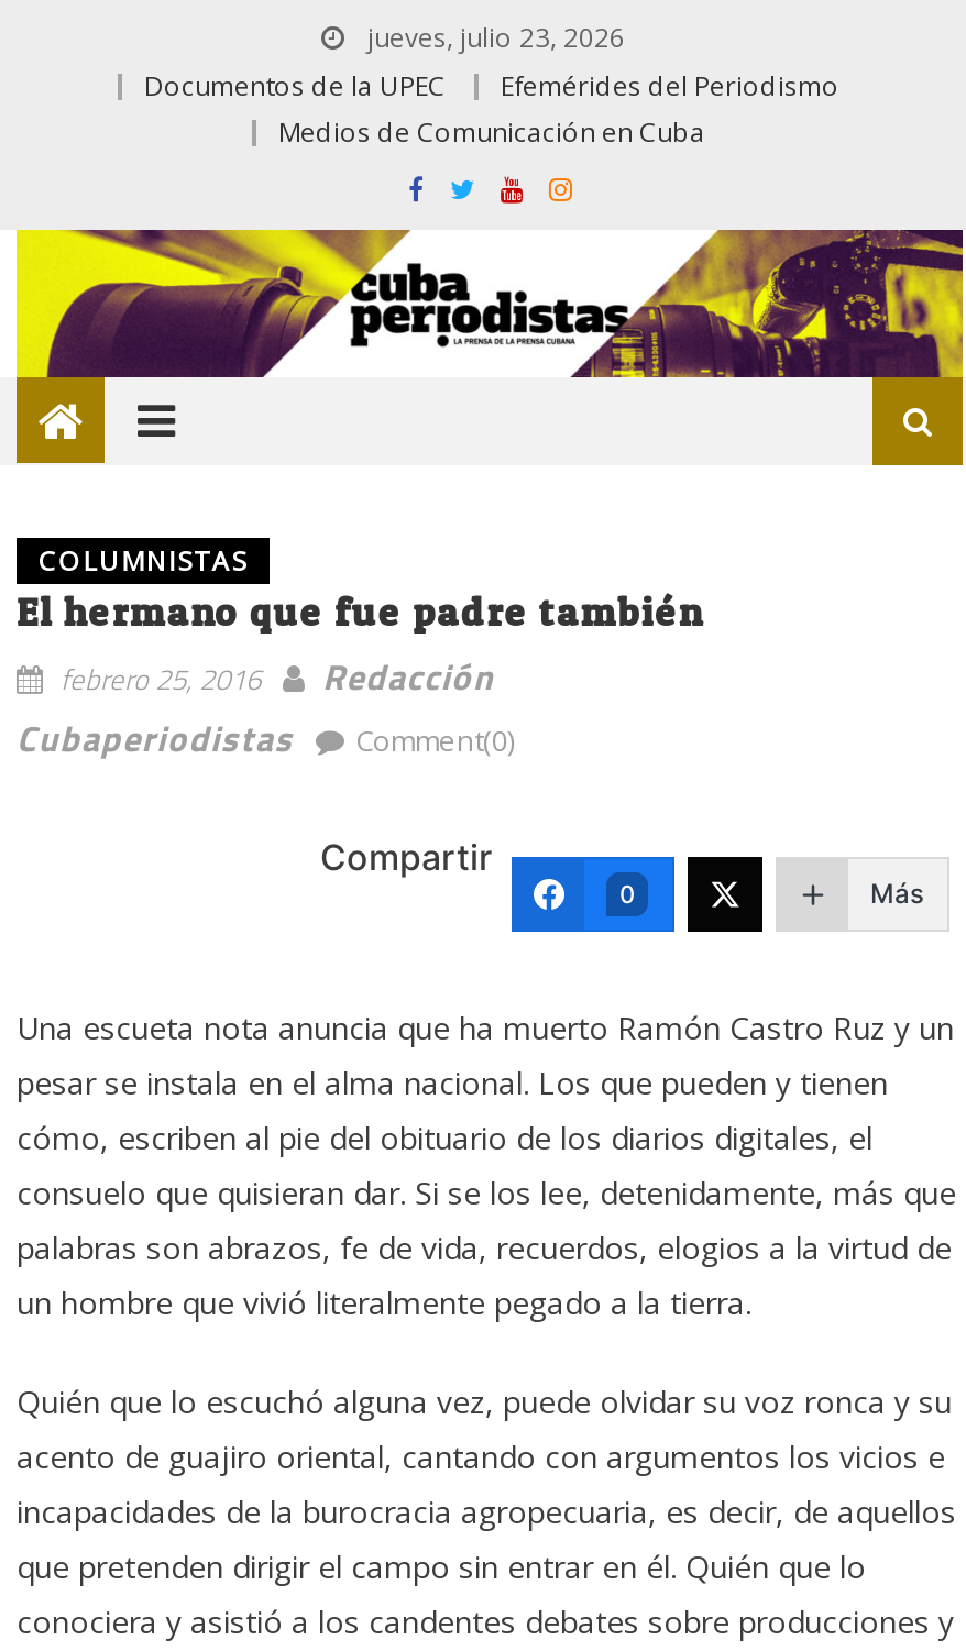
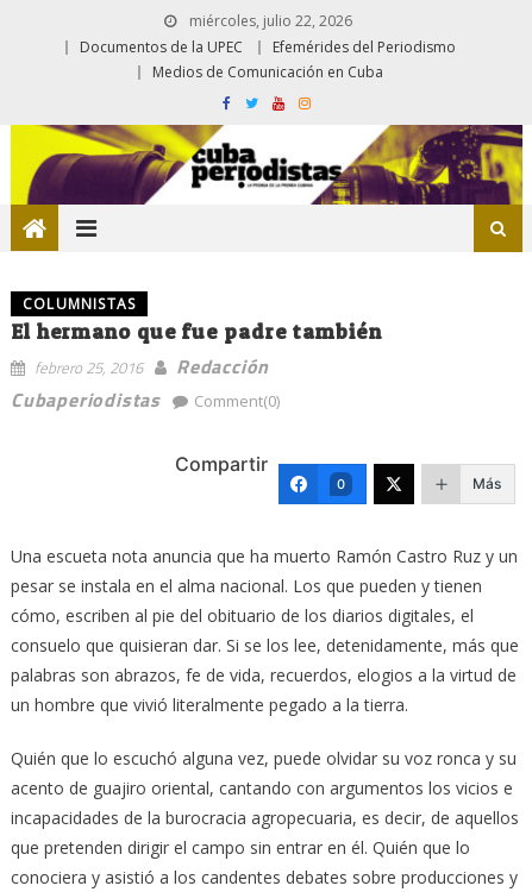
[361,19,625,56] jueves, julio 23, 2026 -> [185,11,352,31] miércoles, julio 22, 2026

